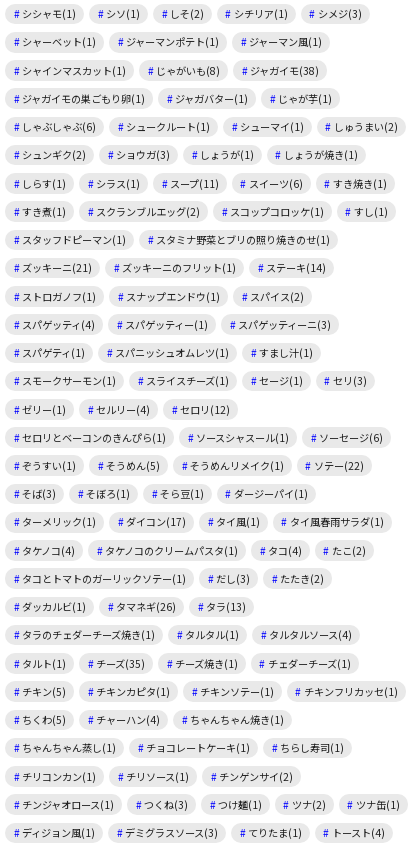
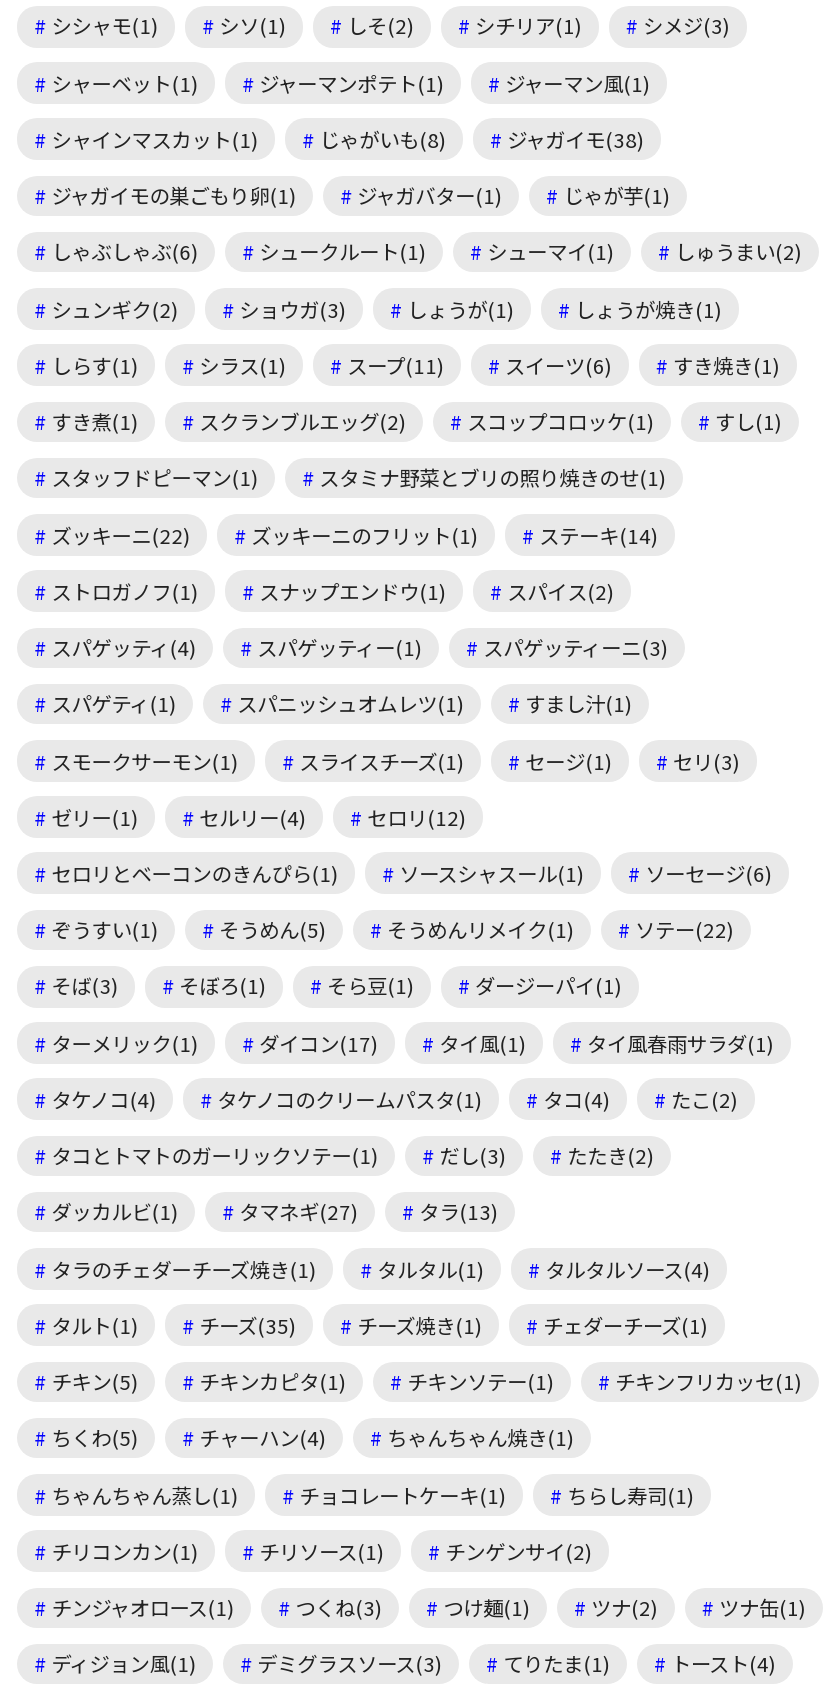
[22,260,236,275] ズッキーニ(21) ズッキーニのフリット(1) -> [51,519,479,549] ズッキーニ(22) ズッキーニのフリット(1)
[22,599,246,614] ダッカルビ(1) タマネギ(26) タラ(13) -> [51,1196,499,1226] ダッカルビ(1) タマネギ(27) タラ(13)

